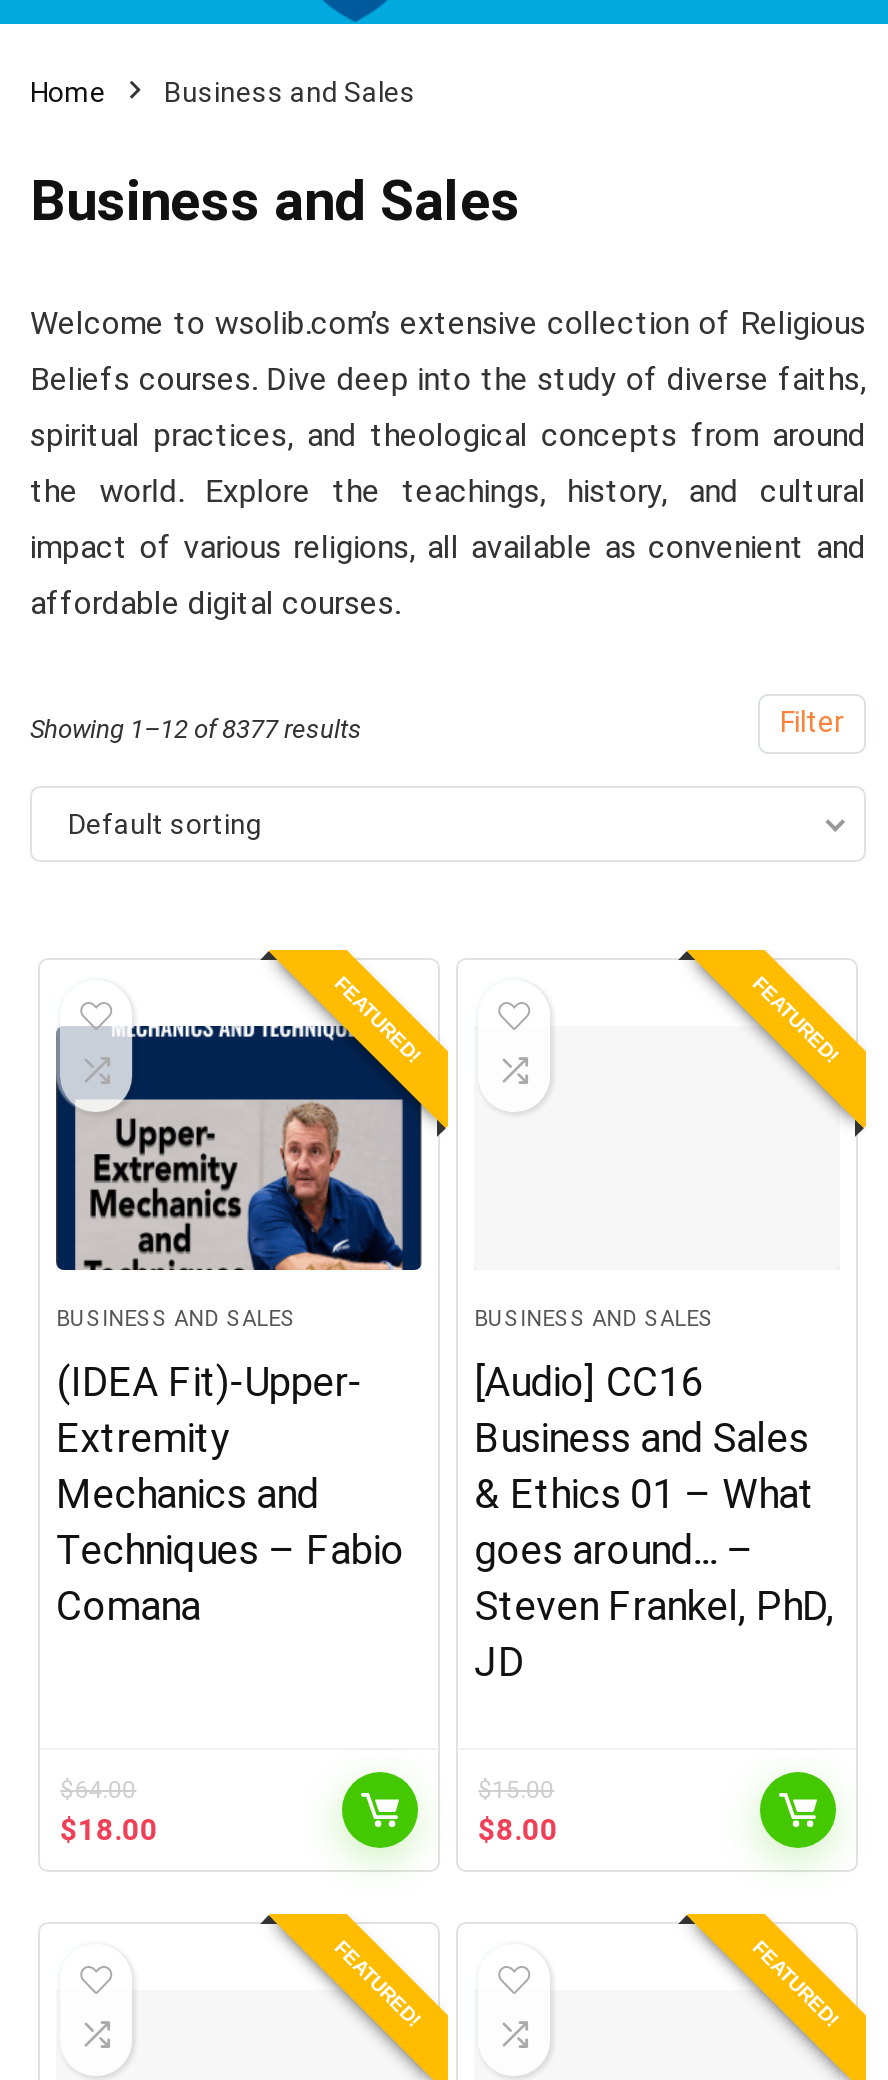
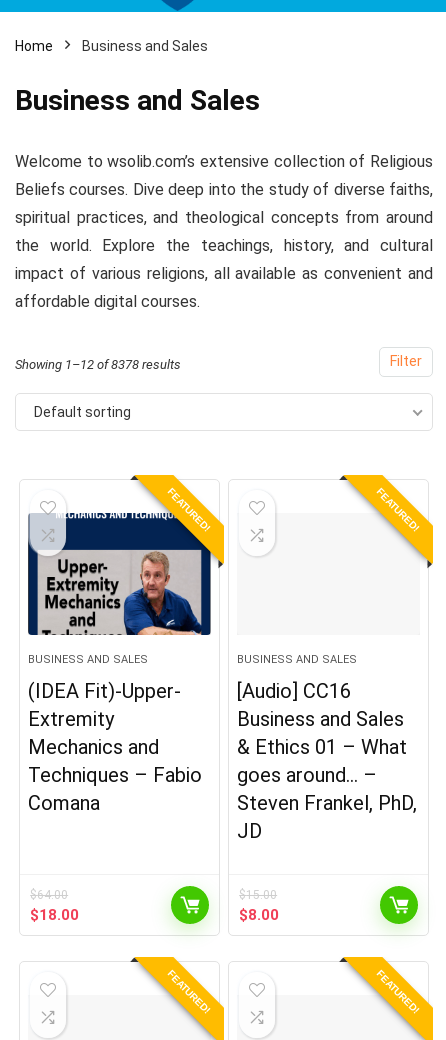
[30,714,362,744] Showing 1–12 of 8377 results -> [15,357,181,372] Showing 1–12 of 8378 results

